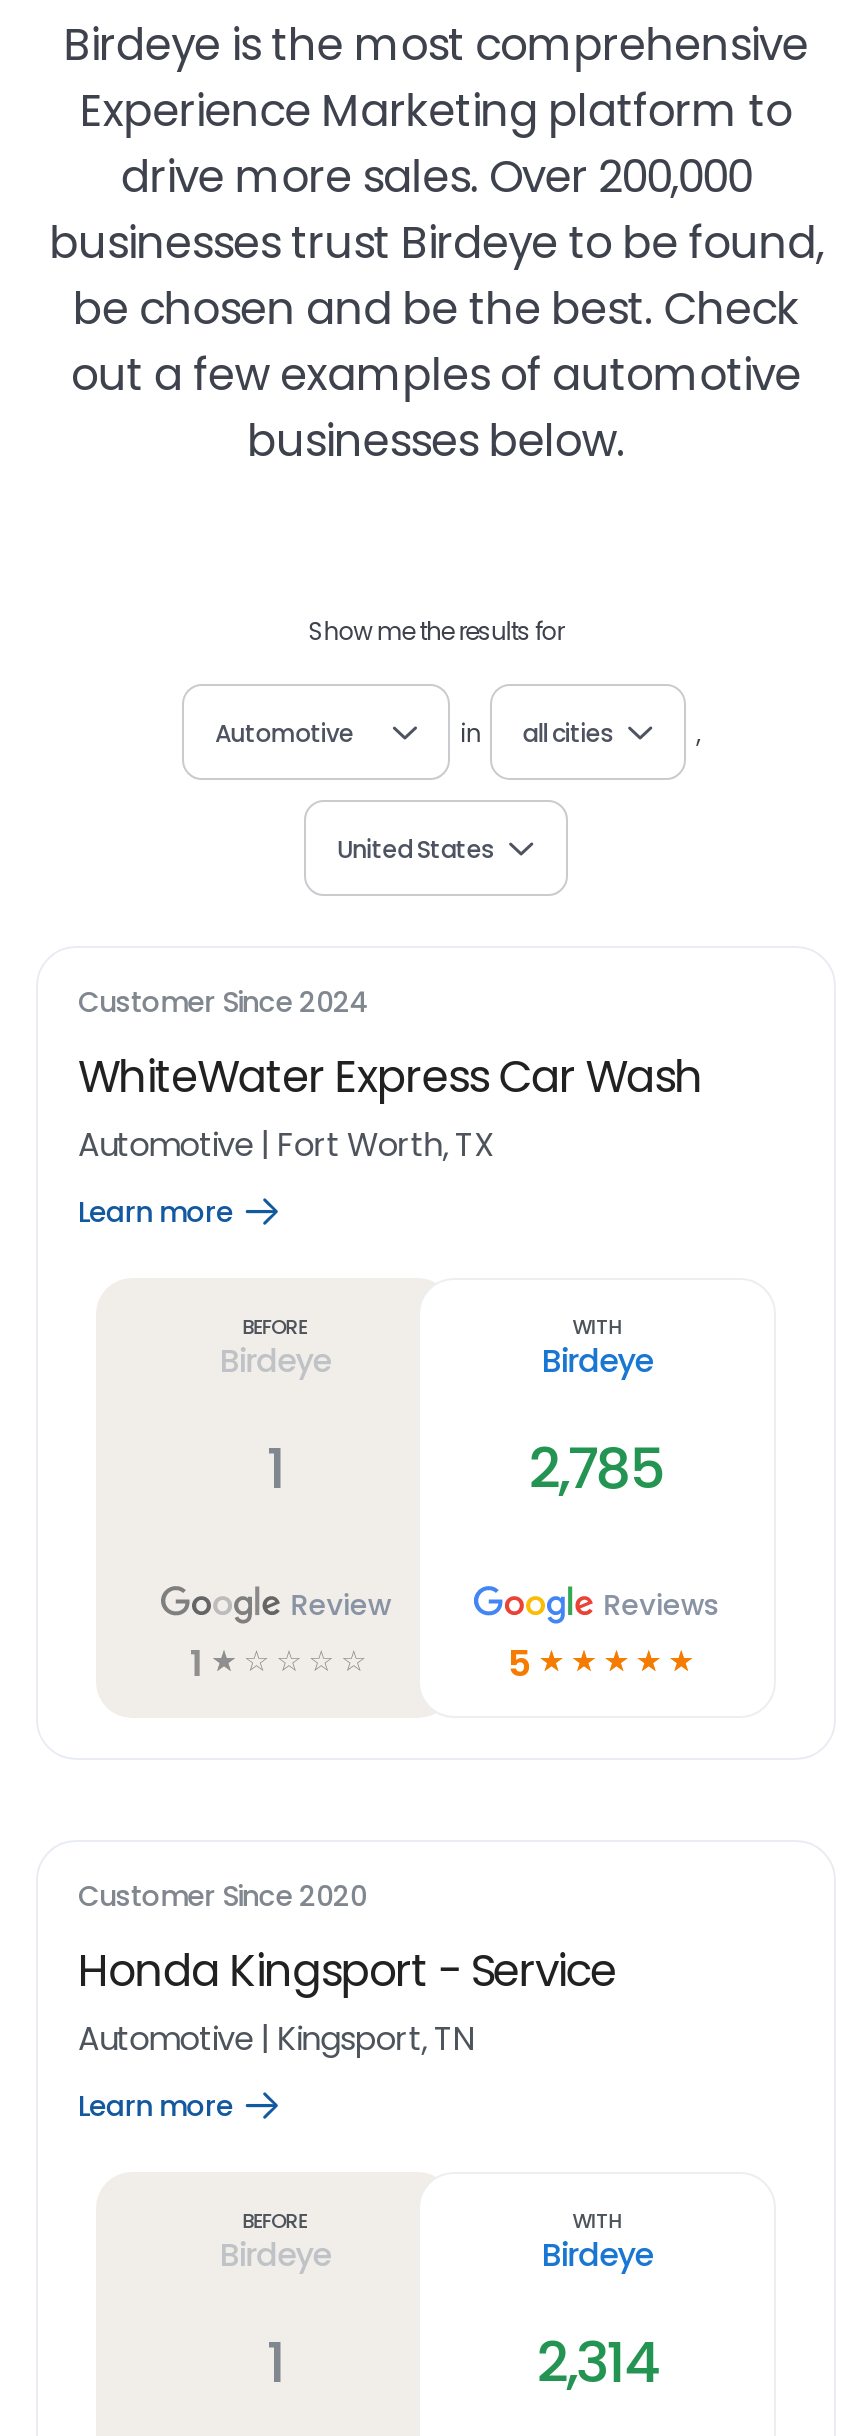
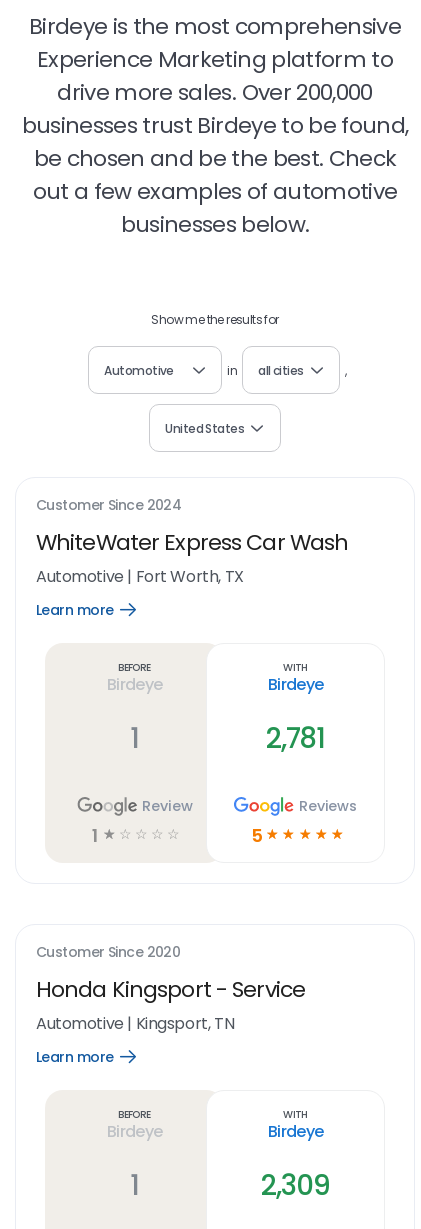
[529,1429,665,1507] 2,785 -> [266,718,325,757] 2,781
[537,2323,657,2401] 2,314 -> [261,1165,330,1204] 2,309

